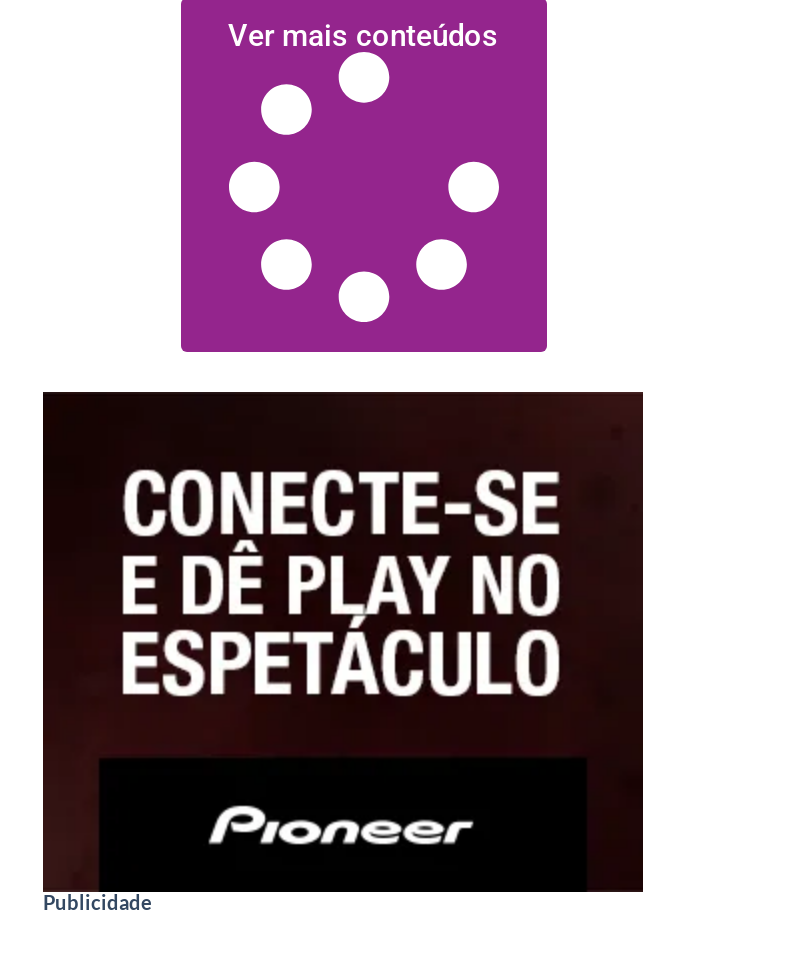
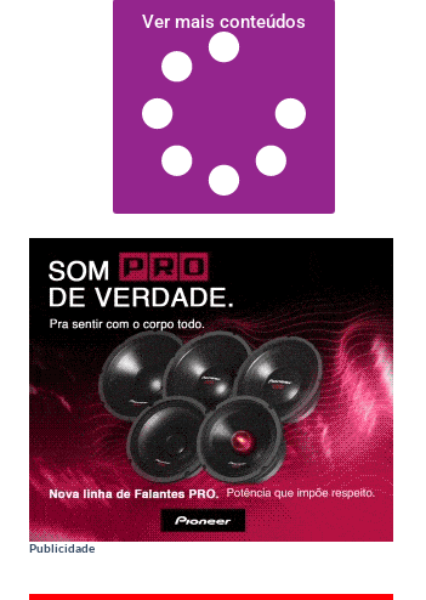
[41,392,645,894] [image] -> [28,238,394,543] [image]

